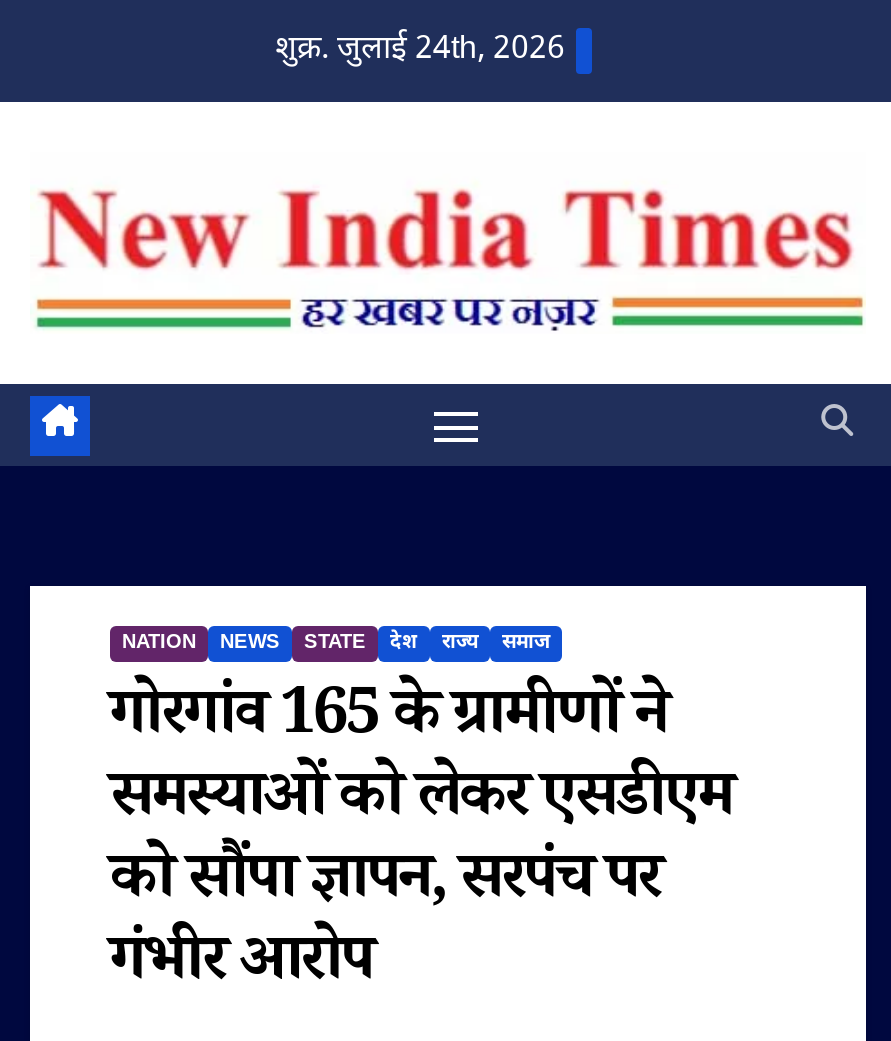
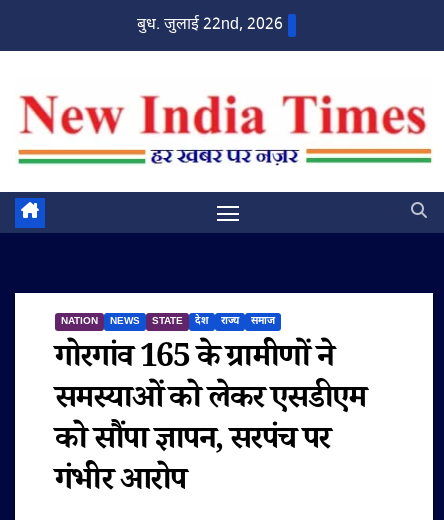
[275,30,565,72] शुक्र. जुलाई 24th, 2026 -> [137,15,283,36] बुध. जुलाई 22nd, 2026

